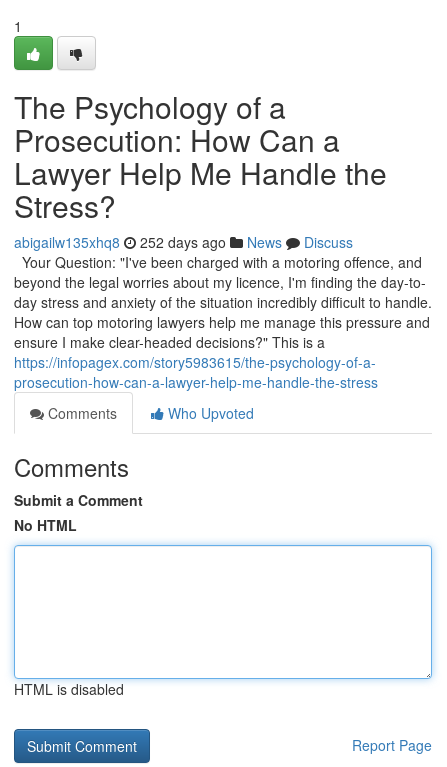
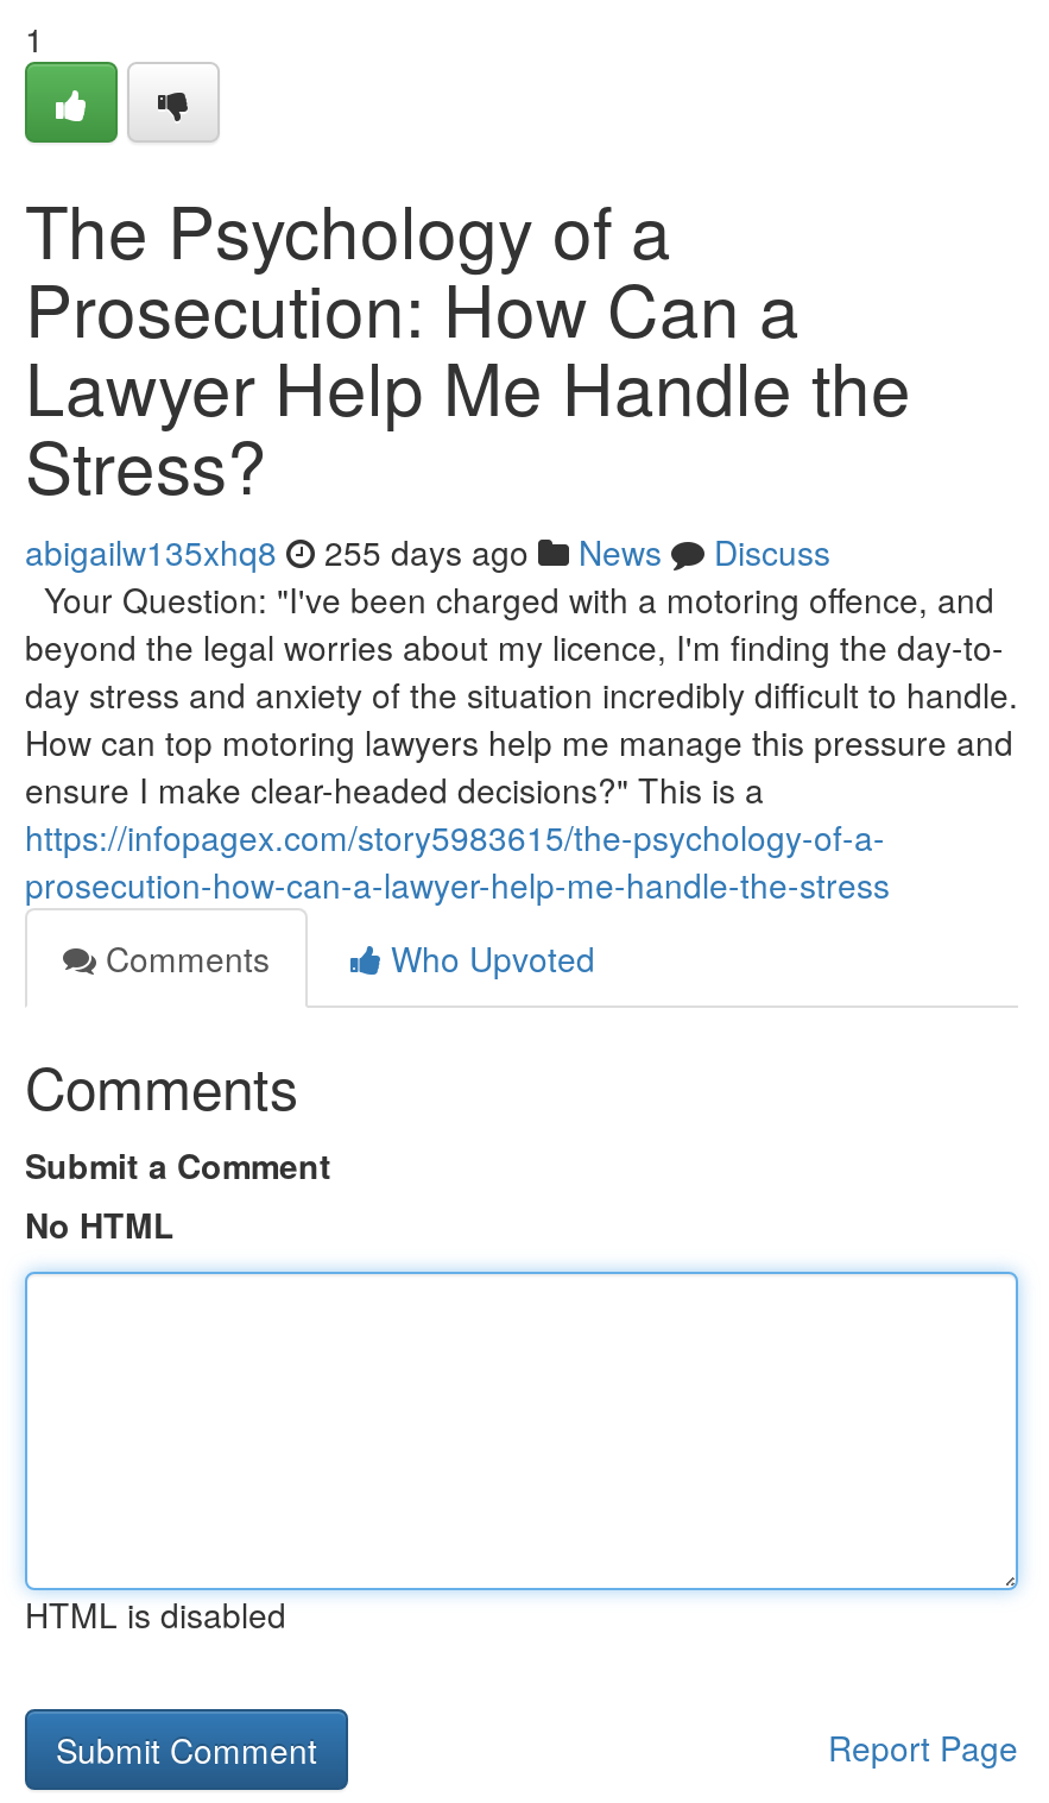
[14,232,353,252] abigailw135xhq8 252 days ago News Discuss -> [25,528,830,575] abigailw135xhq8 255 days ago News Discuss

